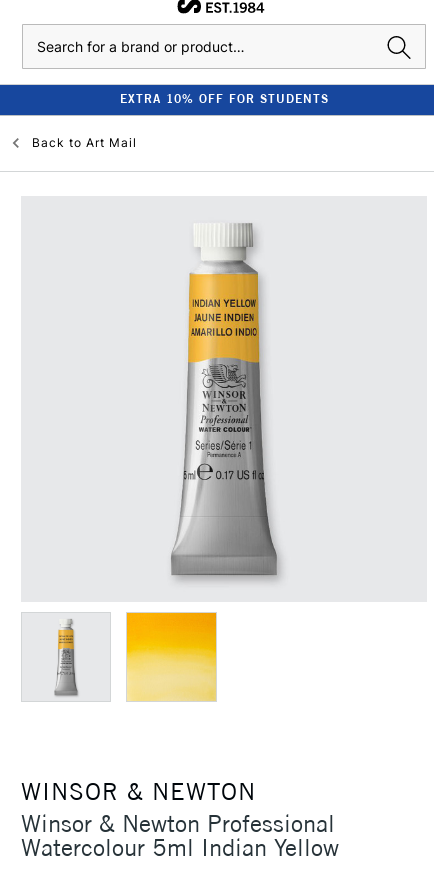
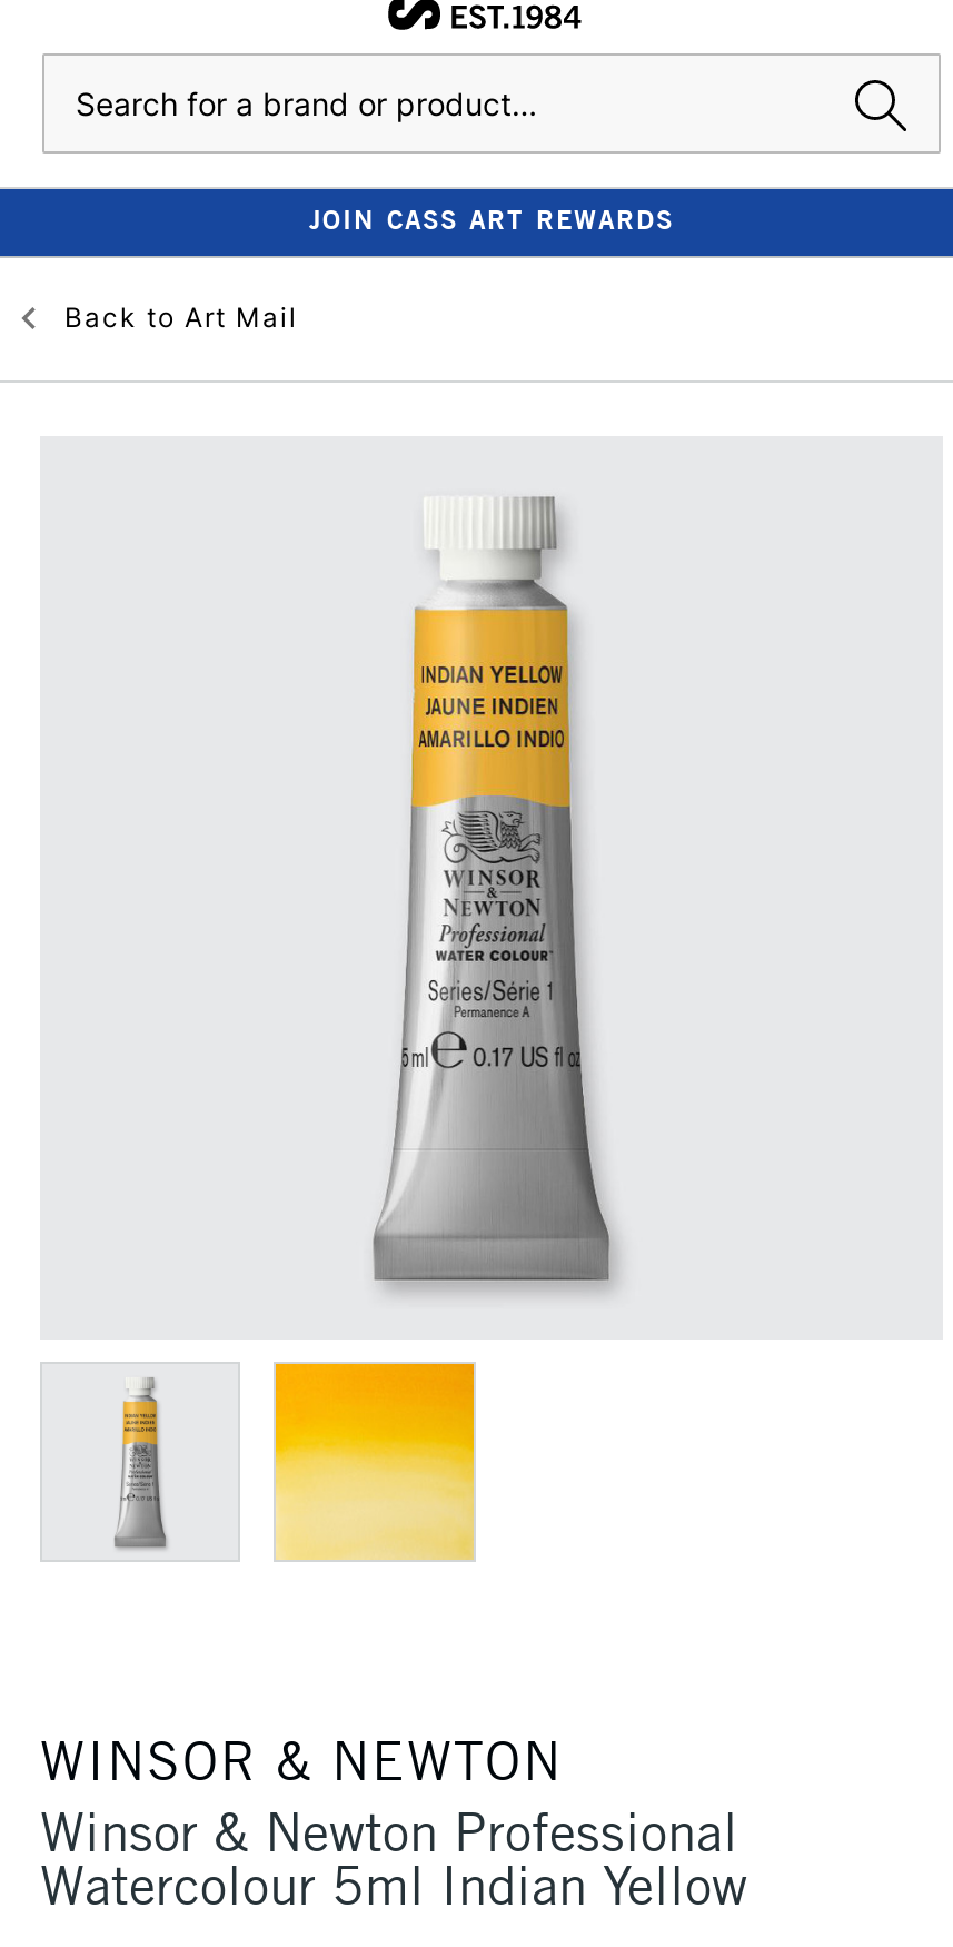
[119,91,328,106] EXTRA 10% OFF FOR STUDENTS -> [309,202,674,236] JOIN CASS ART REWARDS

